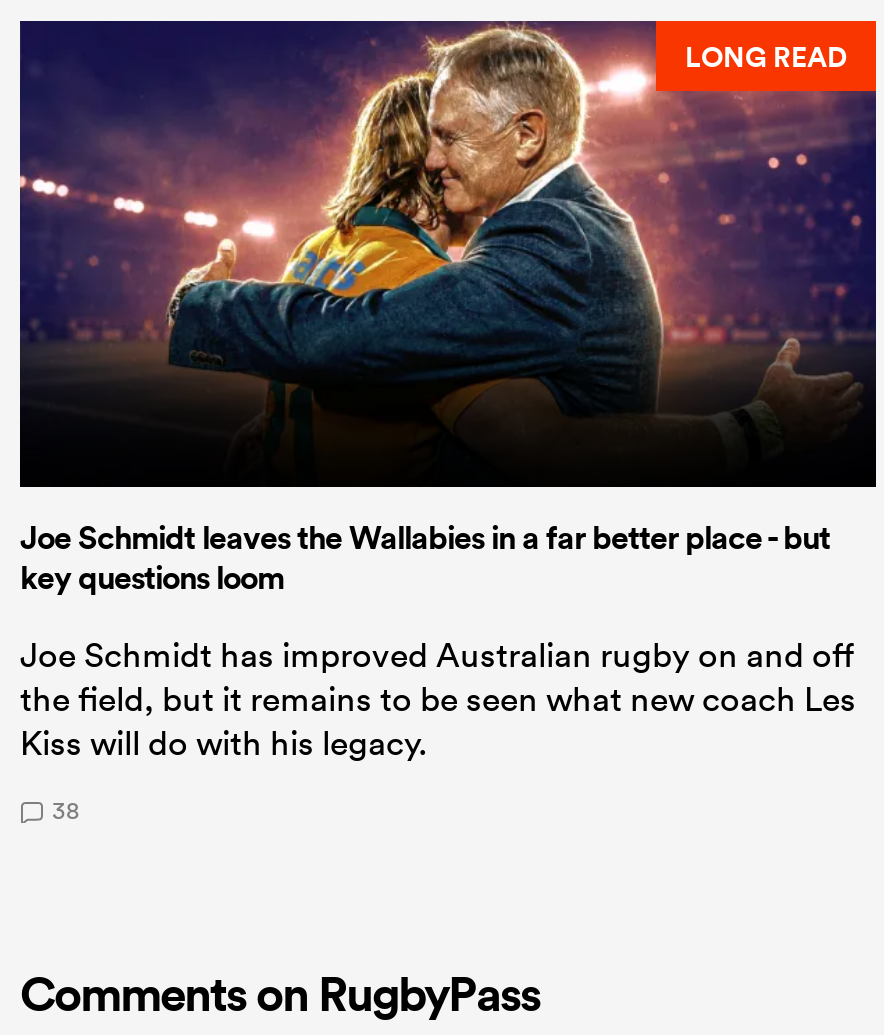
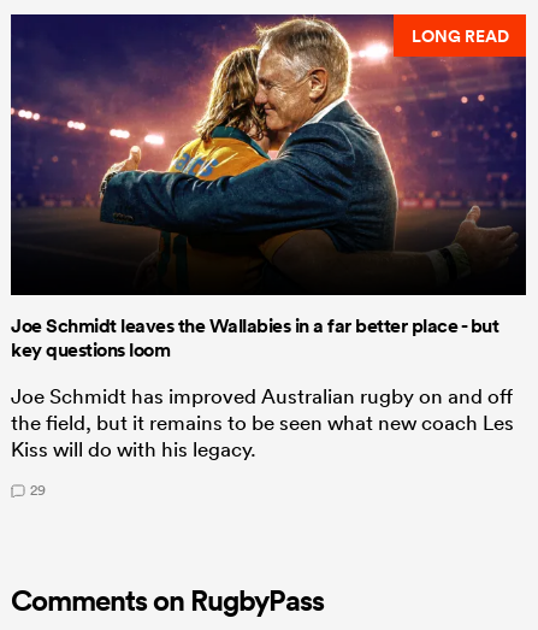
[52,792,80,826] 38 -> [30,479,46,499] 29

